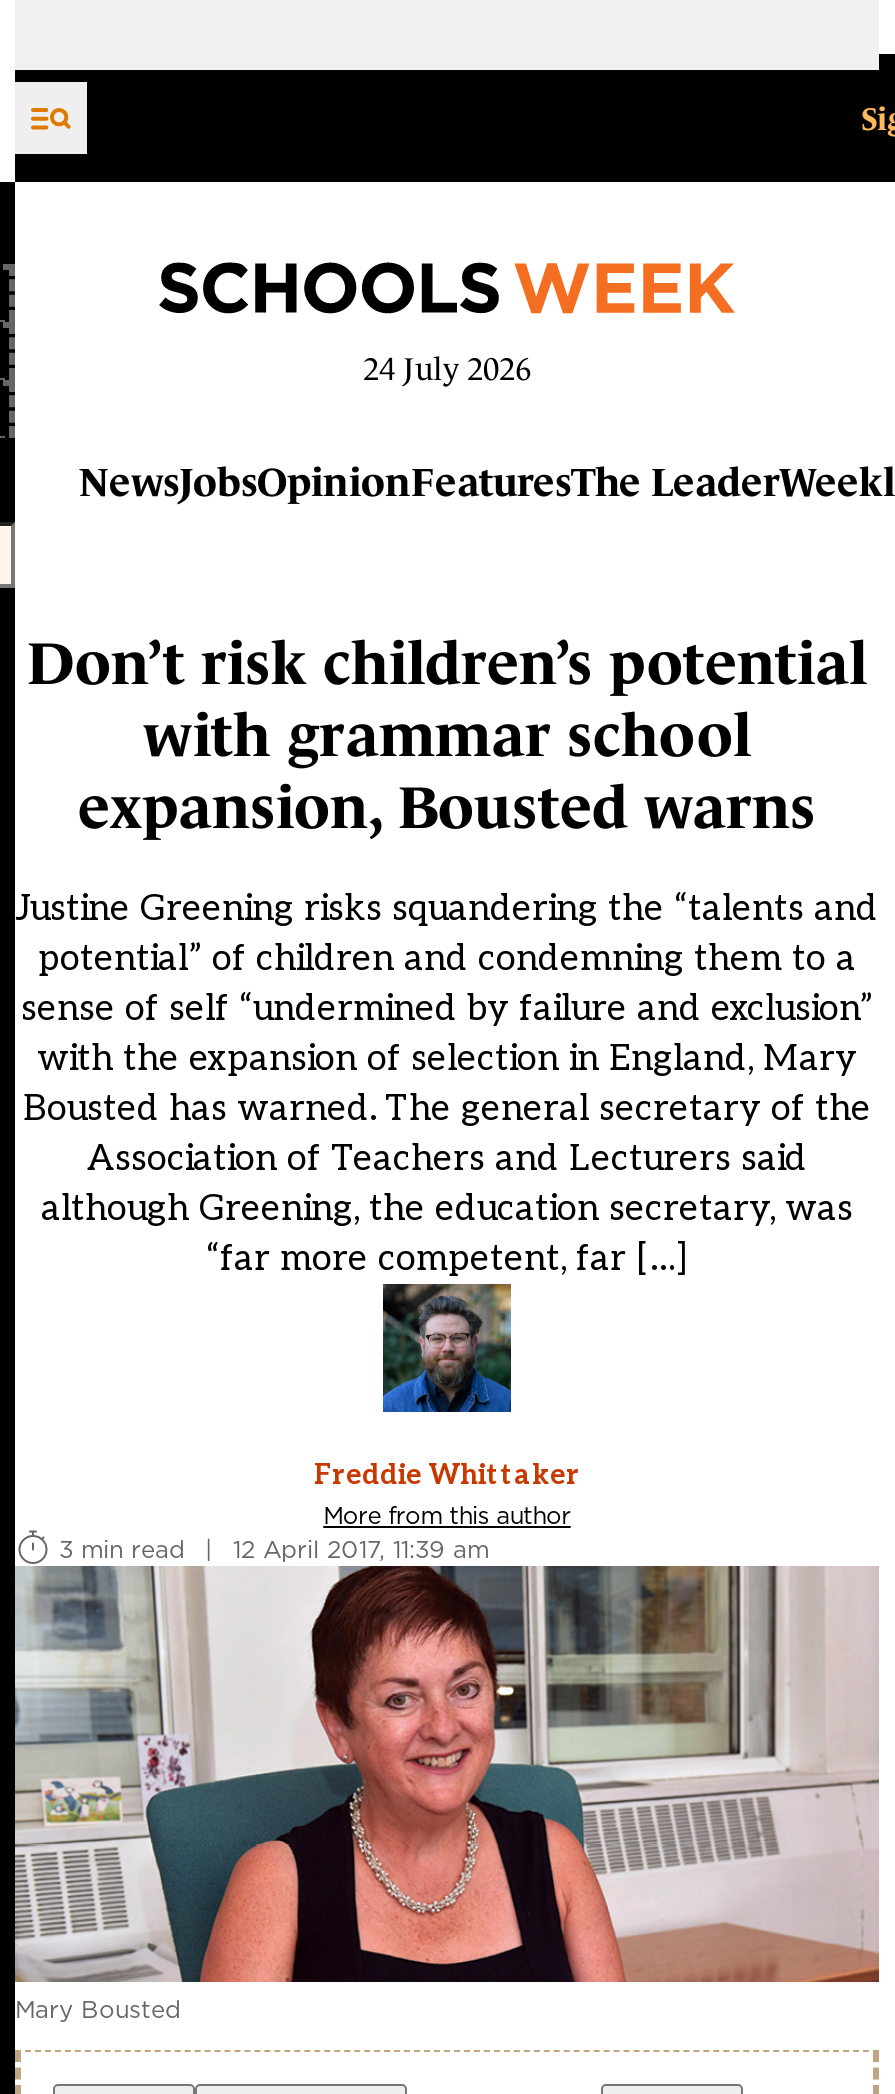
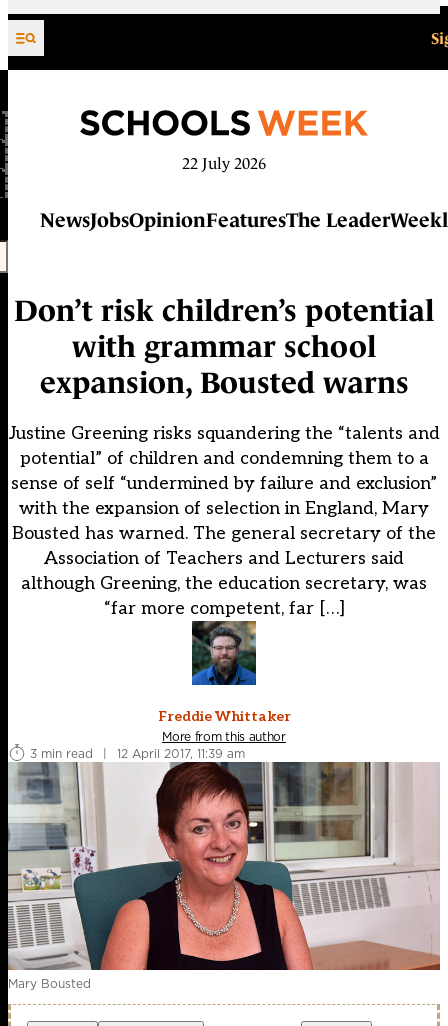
[363,352,531,386] 24 July 2026 -> [182,155,266,172] 22 July 2026

